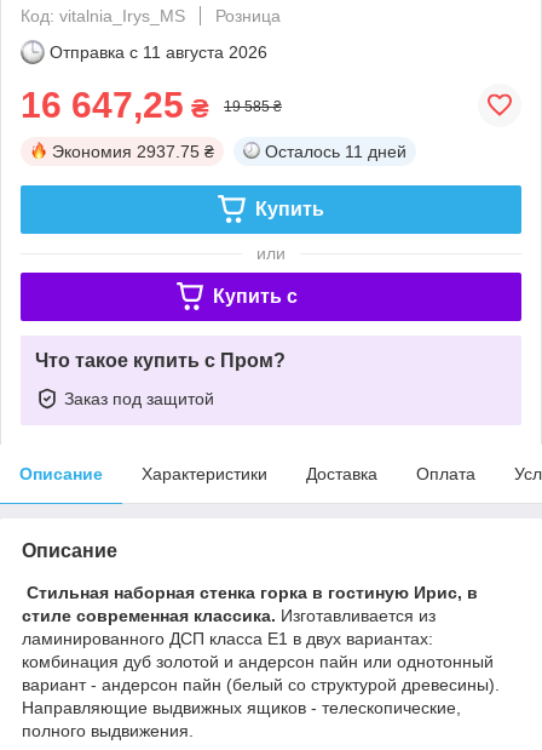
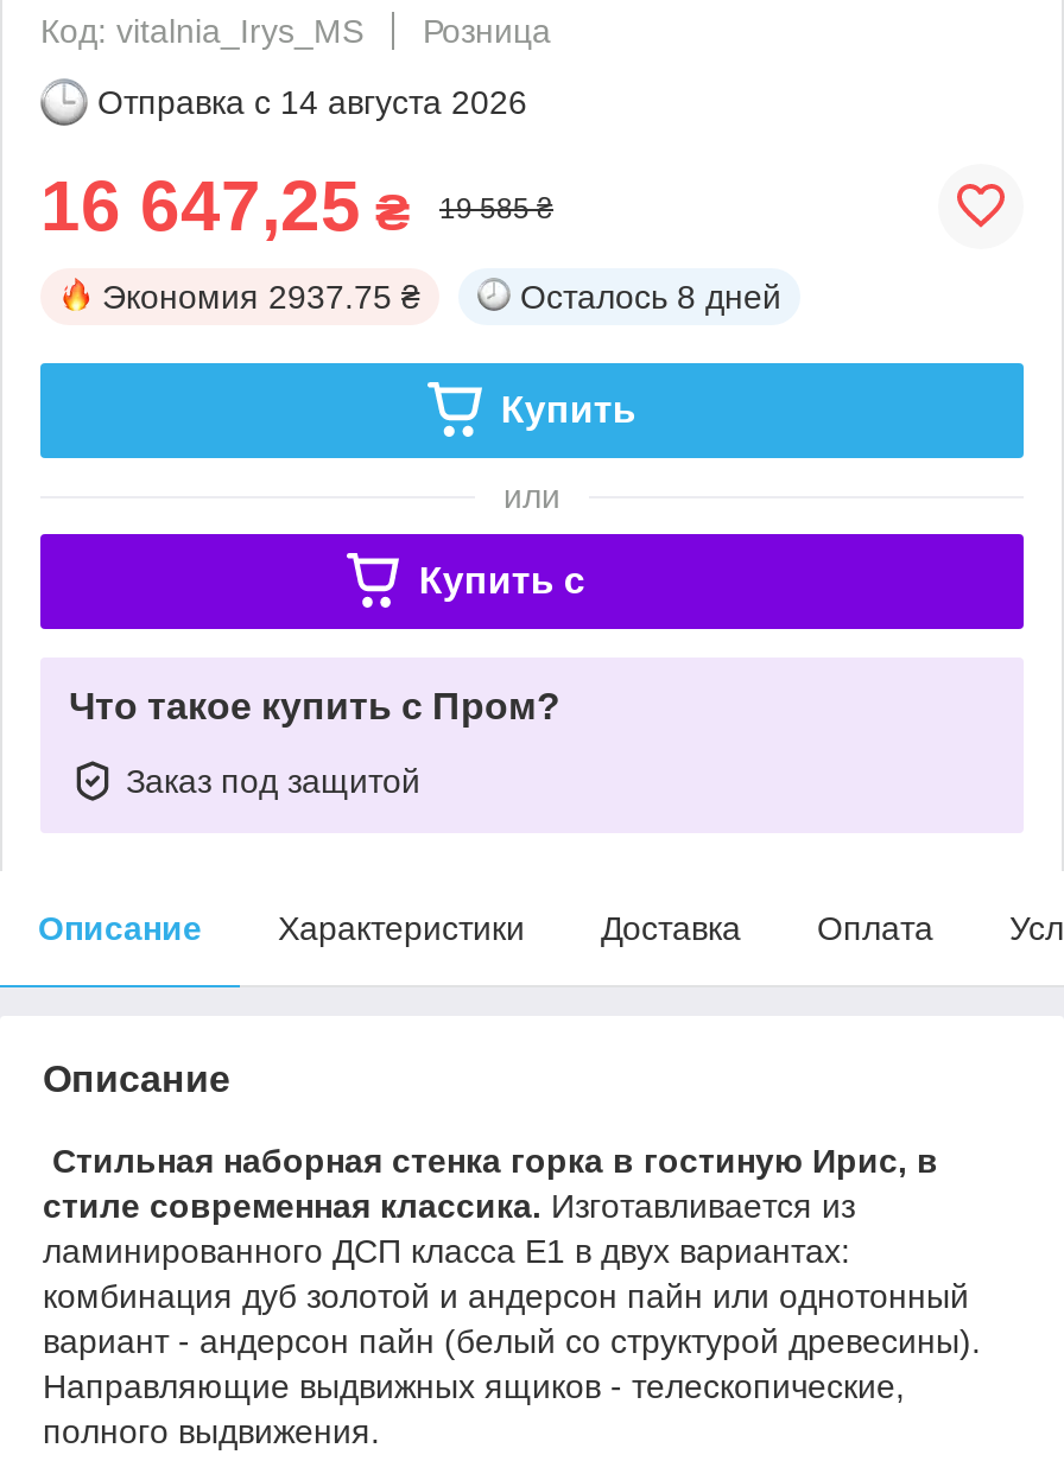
[50,42,267,62] Отправка с 11 августа 2026 -> [97,83,527,121] Отправка с 14 августа 2026
[265,142,406,161] Осталось 11 дней -> [520,277,781,315] Осталось 8 дней

